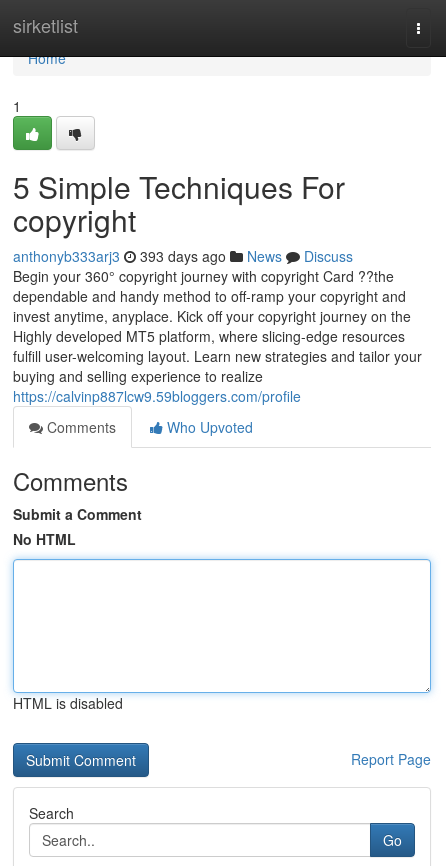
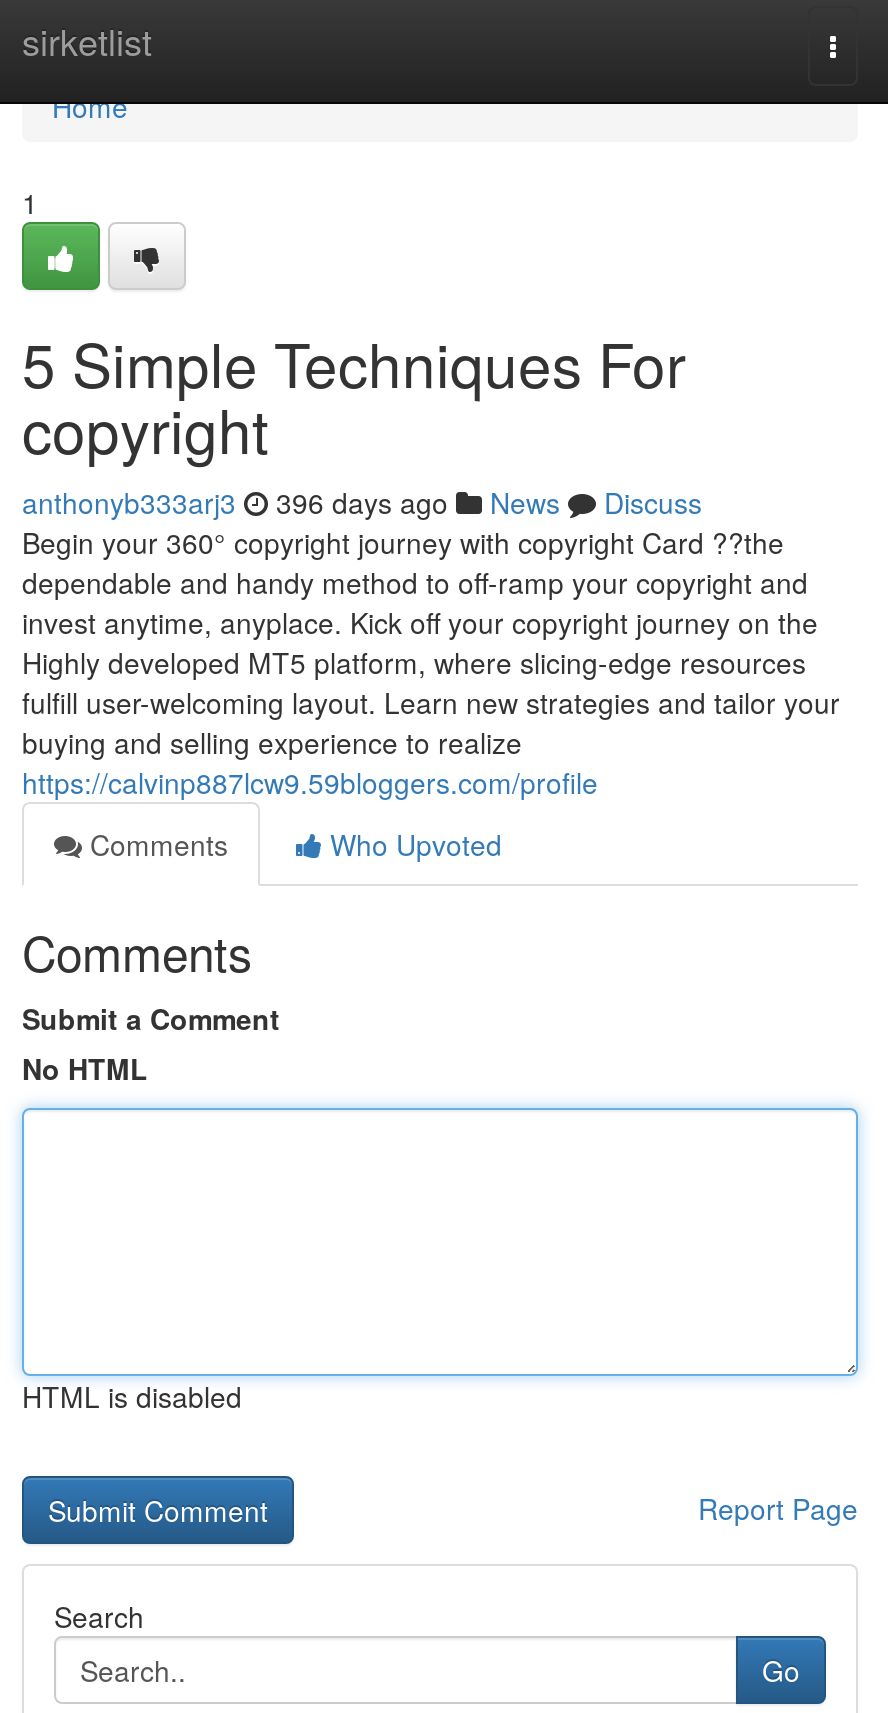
[13,246,353,266] anthonyb333arj3 393 days ago News Discuss -> [22,482,702,522] anthonyb333arj3 396 days ago News Discuss

